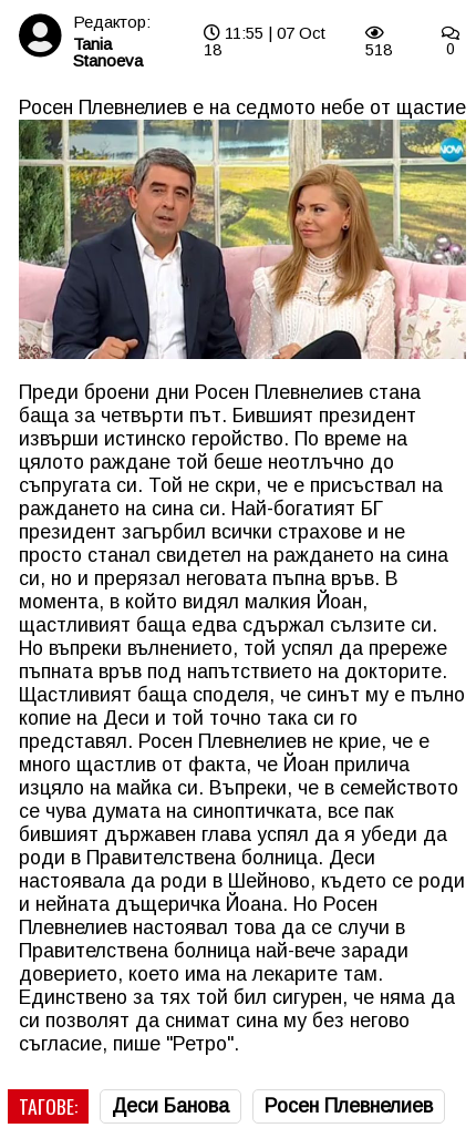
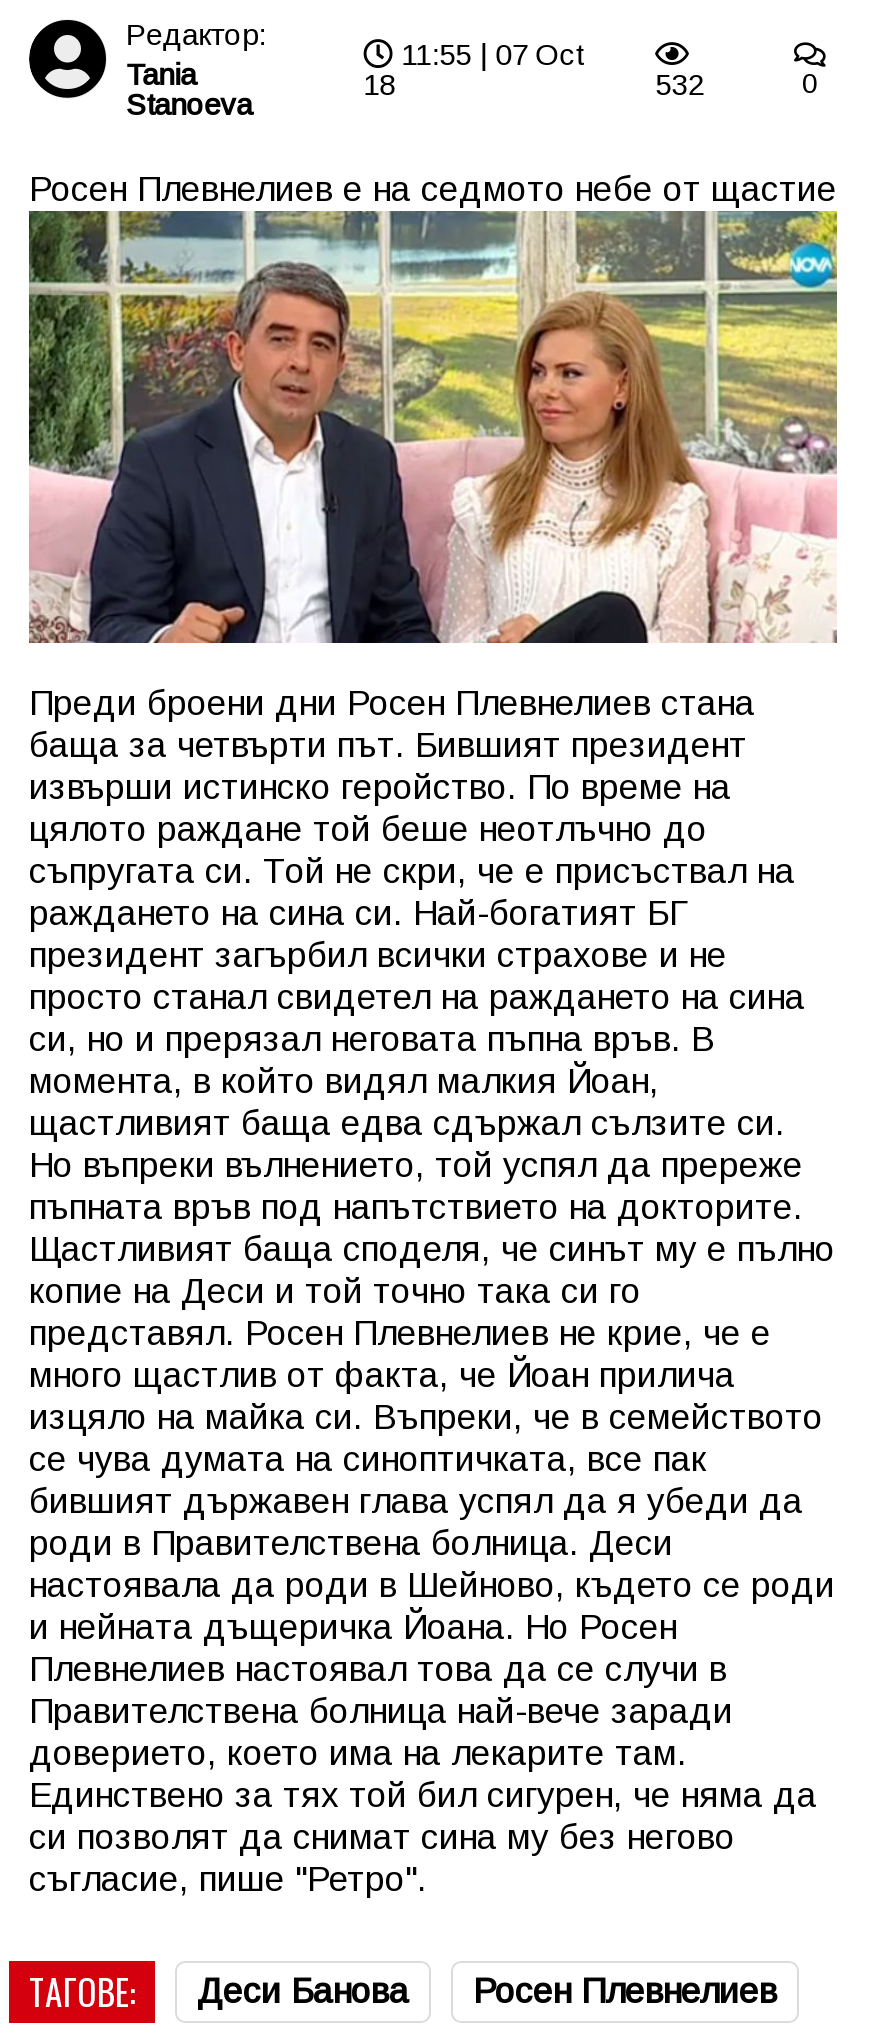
[366,40,392,59] 518 -> [656,67,704,101] 532

